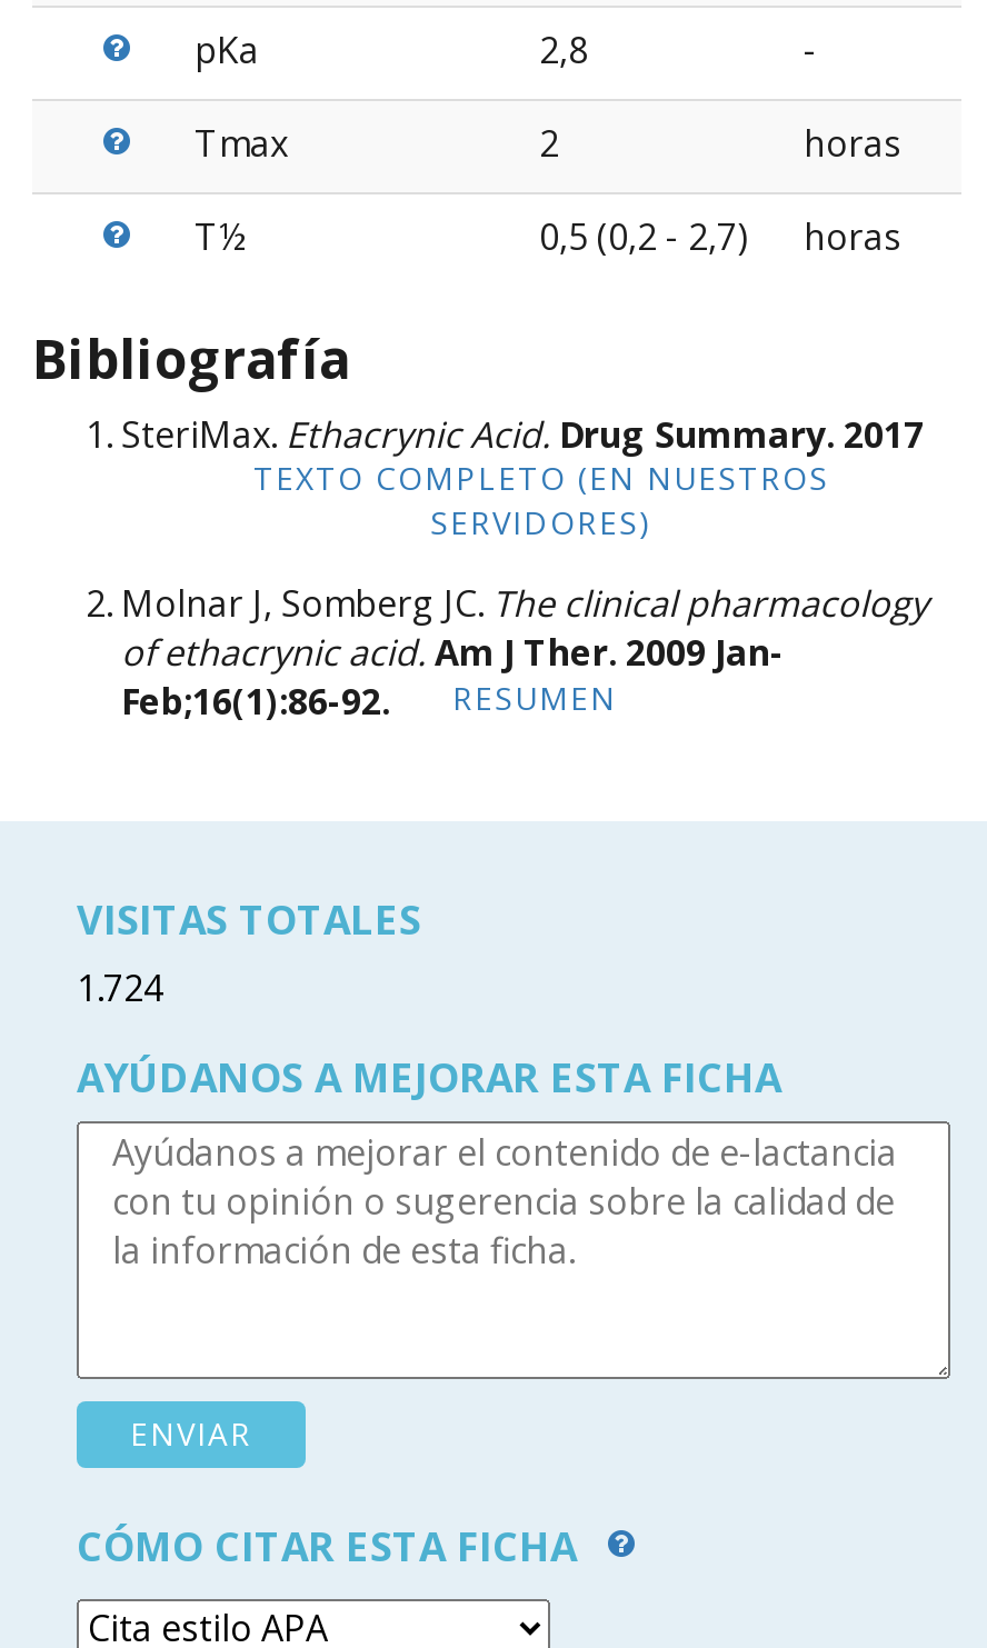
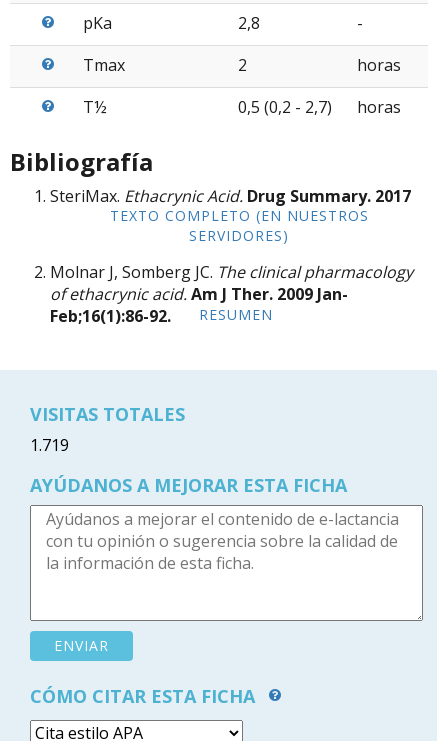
[77,963,163,1012] 1.724 -> [30,434,69,456] 1.719

